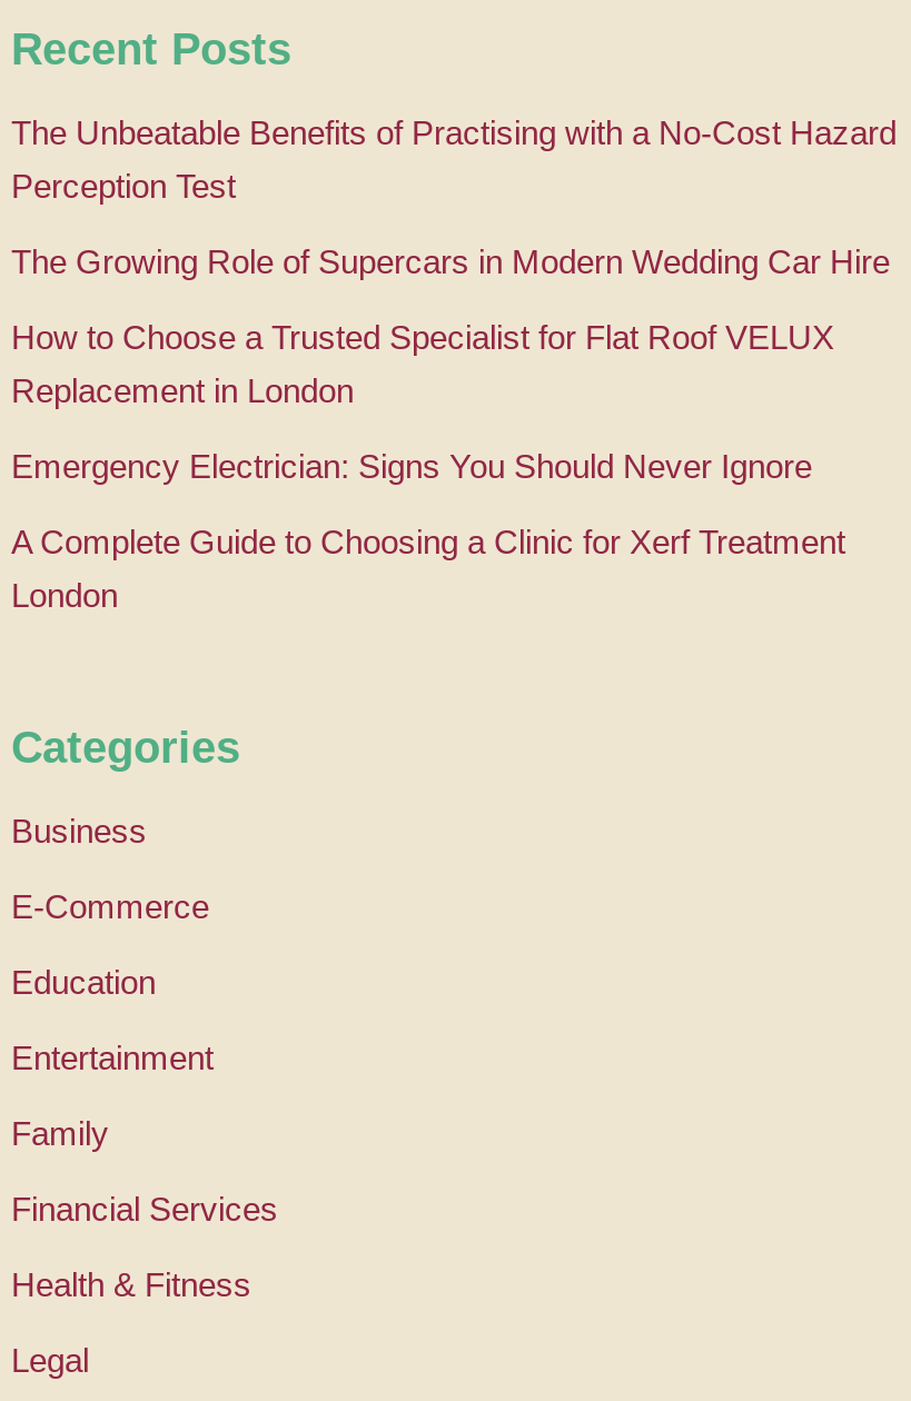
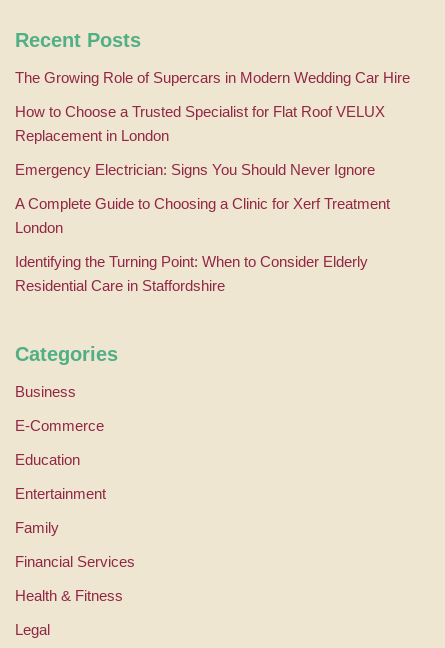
[11,113,897,205] The Unbeatable Benefits of Practising with a No-Cost Hazard | Perception Test -> none
moved [11,242,890,614] -> [15,69,410,236]: The Growing Role of Supercars in Modern Wedding Car Hire | How to Choose a Trusted Specialist for Flat Roof VELUX | Replacement in London | Emergency Electrician: Signs You Should Never Ignore | A Complete Guide to Choosing a Clinic for Xerf Treatment | London
none -> [15,253,368,294] Identifying the Turning Point: When to Consider Elderly | Residential Care in Staffordshire

